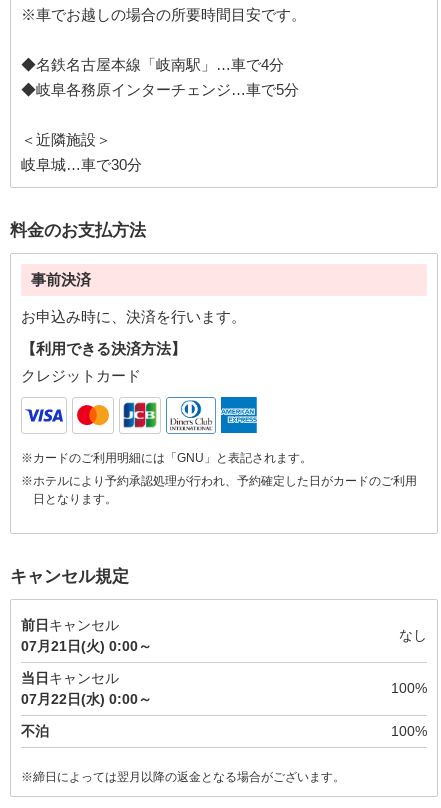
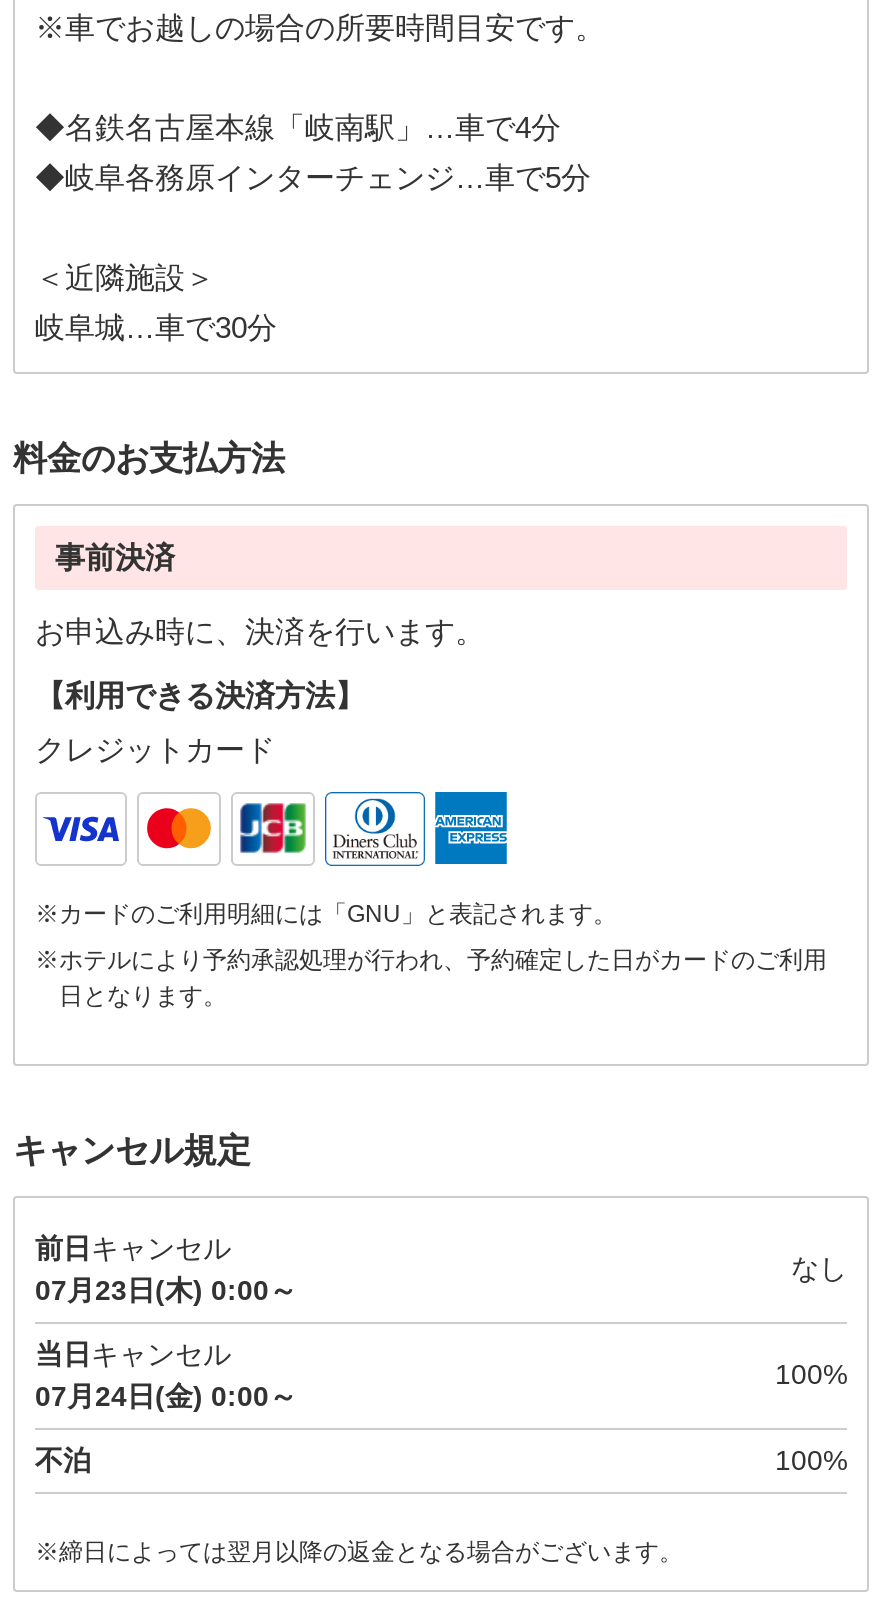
[21,638,152,654] 07月21日(火) 0:00～ -> [35,1273,297,1305] 07月23日(木) 0:00～
[21,691,152,707] 07月22日(水) 0:00～ -> [35,1379,297,1411] 07月24日(金) 0:00～

